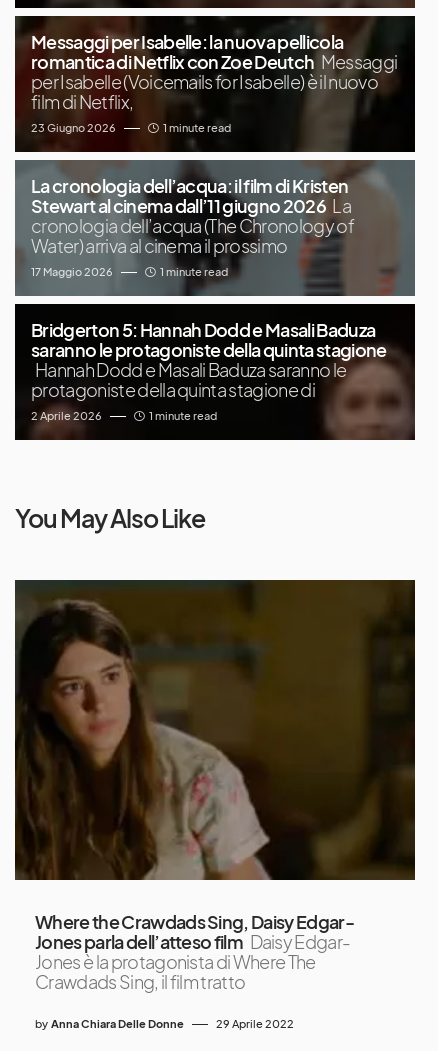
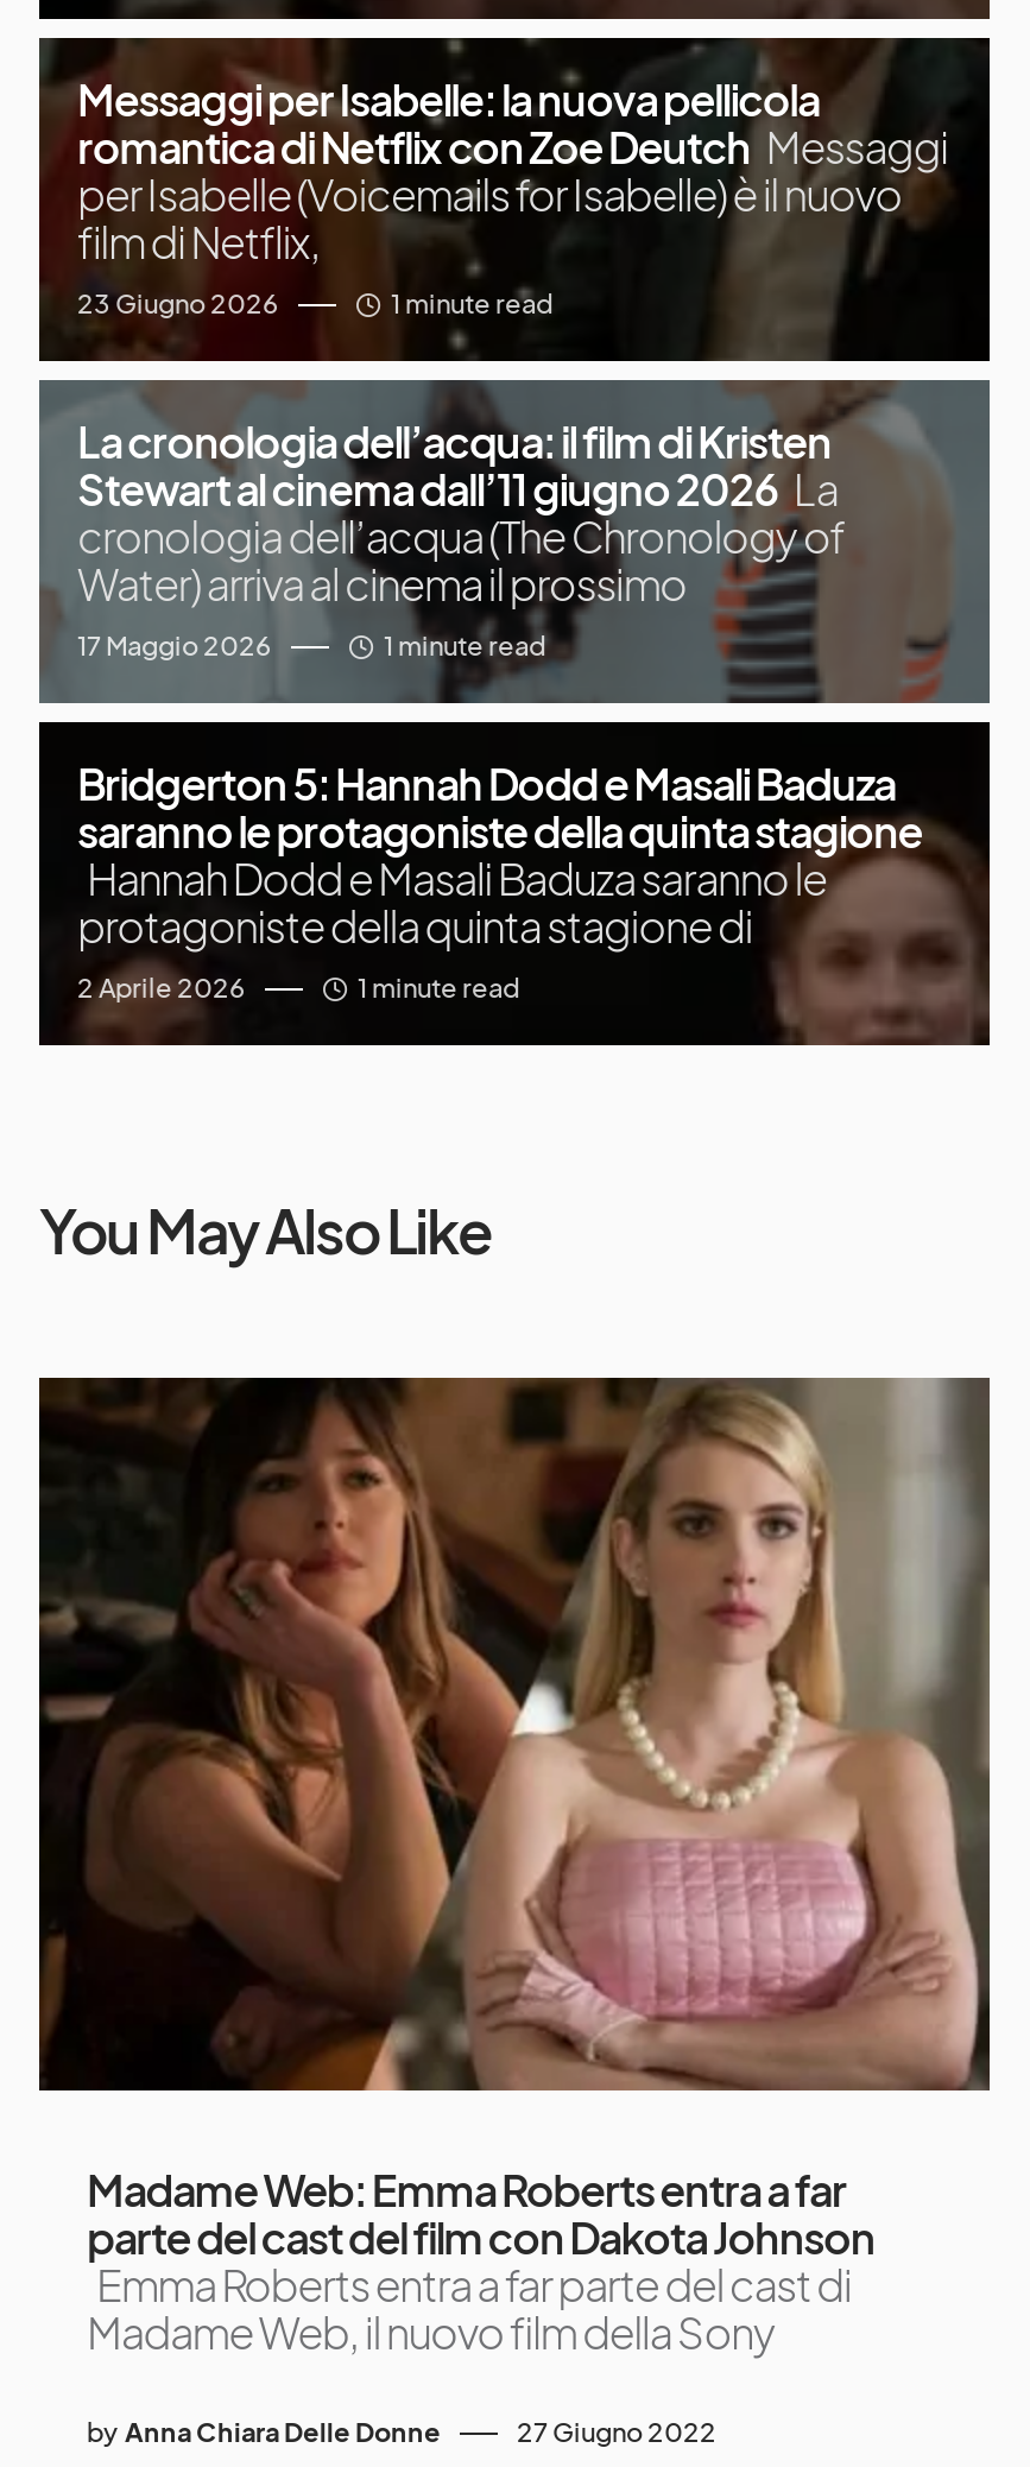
[15,580,416,993] [image] | Where the Crawdads Sing, Daisy Edgar- | Jones parla dell’atteso film Daisy Edgar- | Jones è la protagonista di Where The | Crawdads Sing, il film tratto -> [39,1378,992,2359] [image] | Madame Web: Emma Roberts entra a far | parte del cast del film con Dakota Johnson | Emma Roberts entra a far parte del cast di | Madame Web, il nuovo film della Sony
[216,1017,294,1030] 29 Aprile 2022 -> [517,2416,716,2447] 27 Giugno 2022

